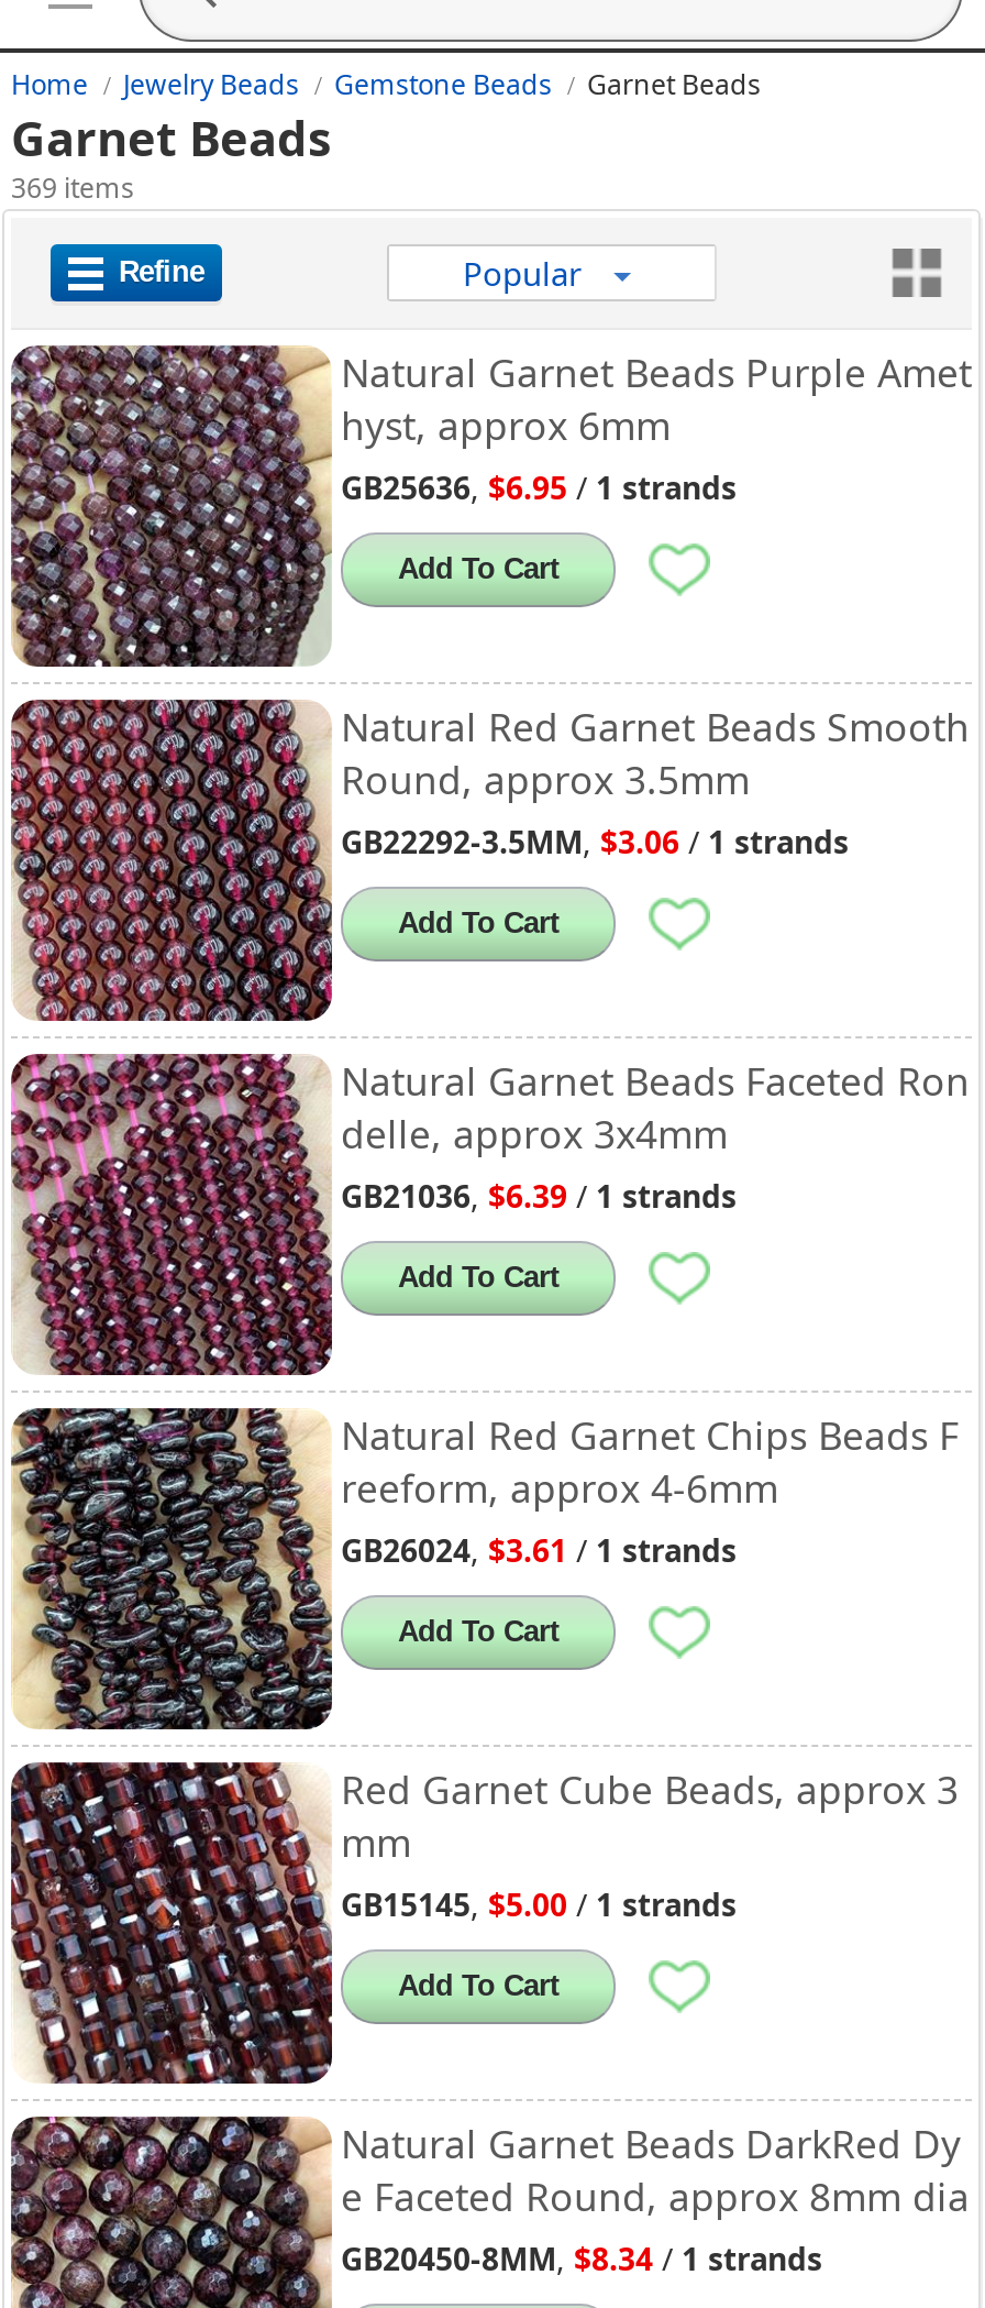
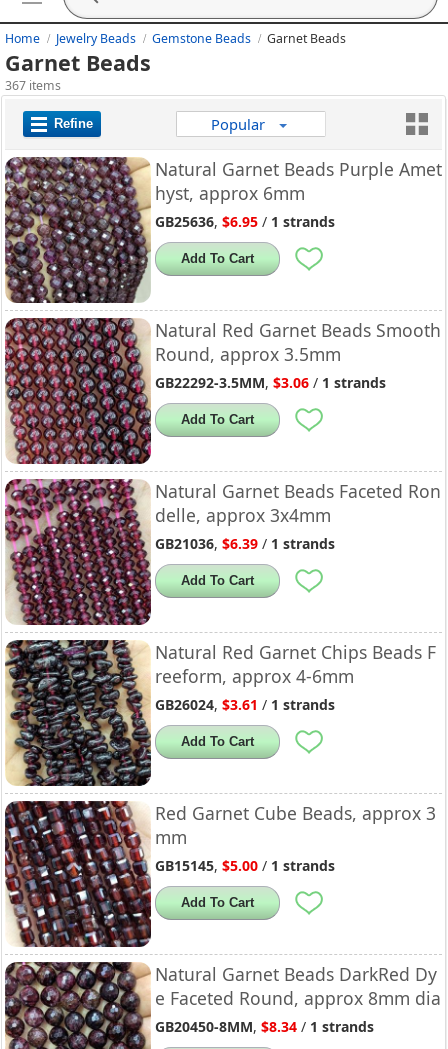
[11,169,134,207] 369 items -> [5,77,61,94] 367 items

